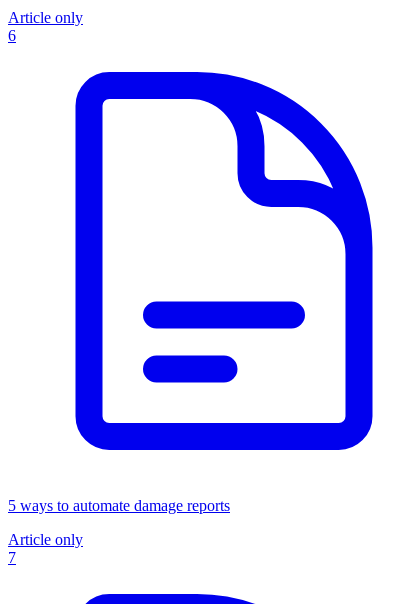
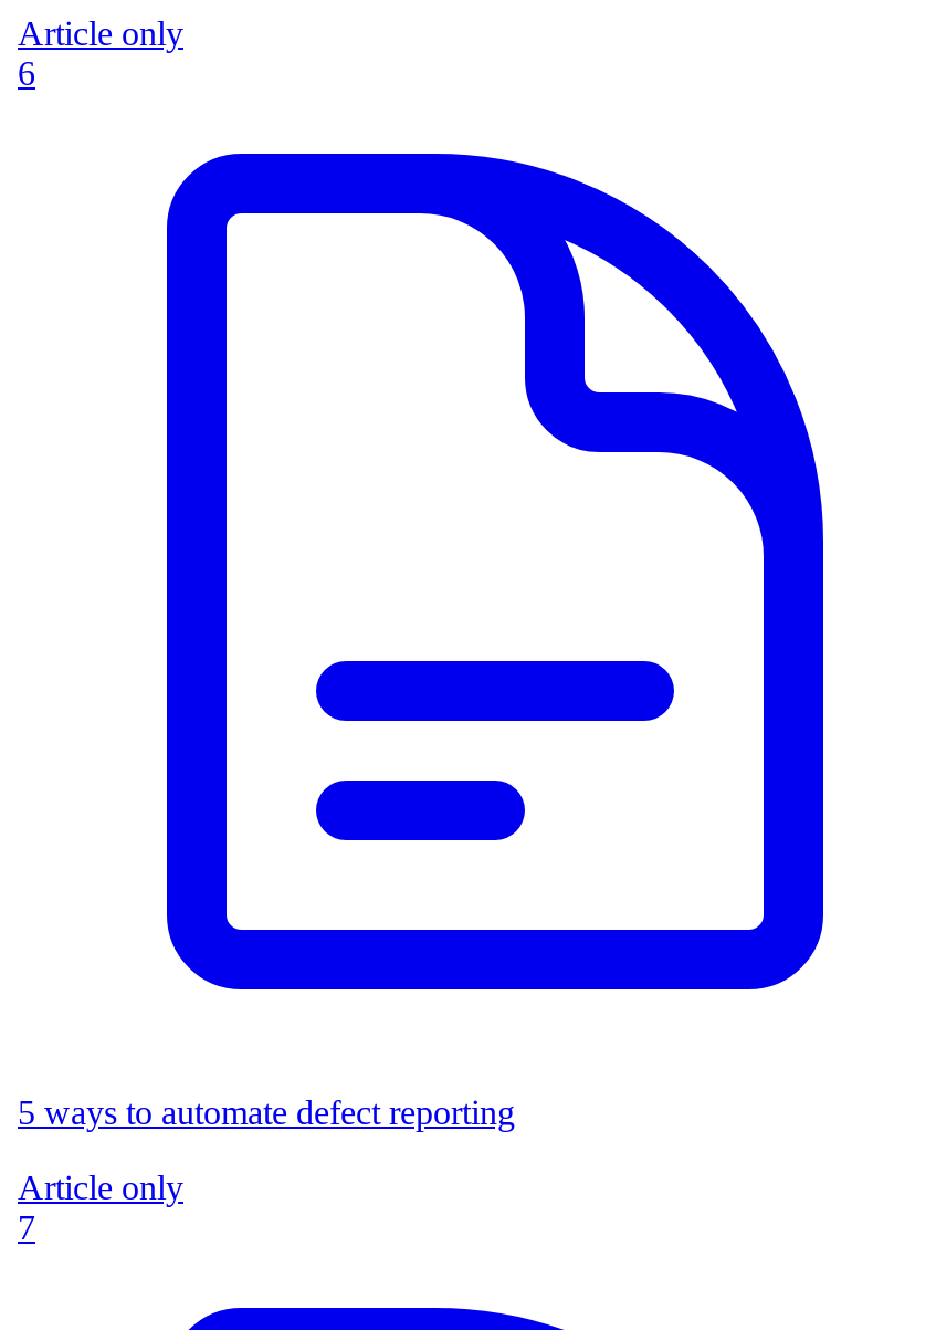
[8,497,230,514] 5 ways to automate damage reports -> [18,1093,515,1130] 5 ways to automate defect reporting

